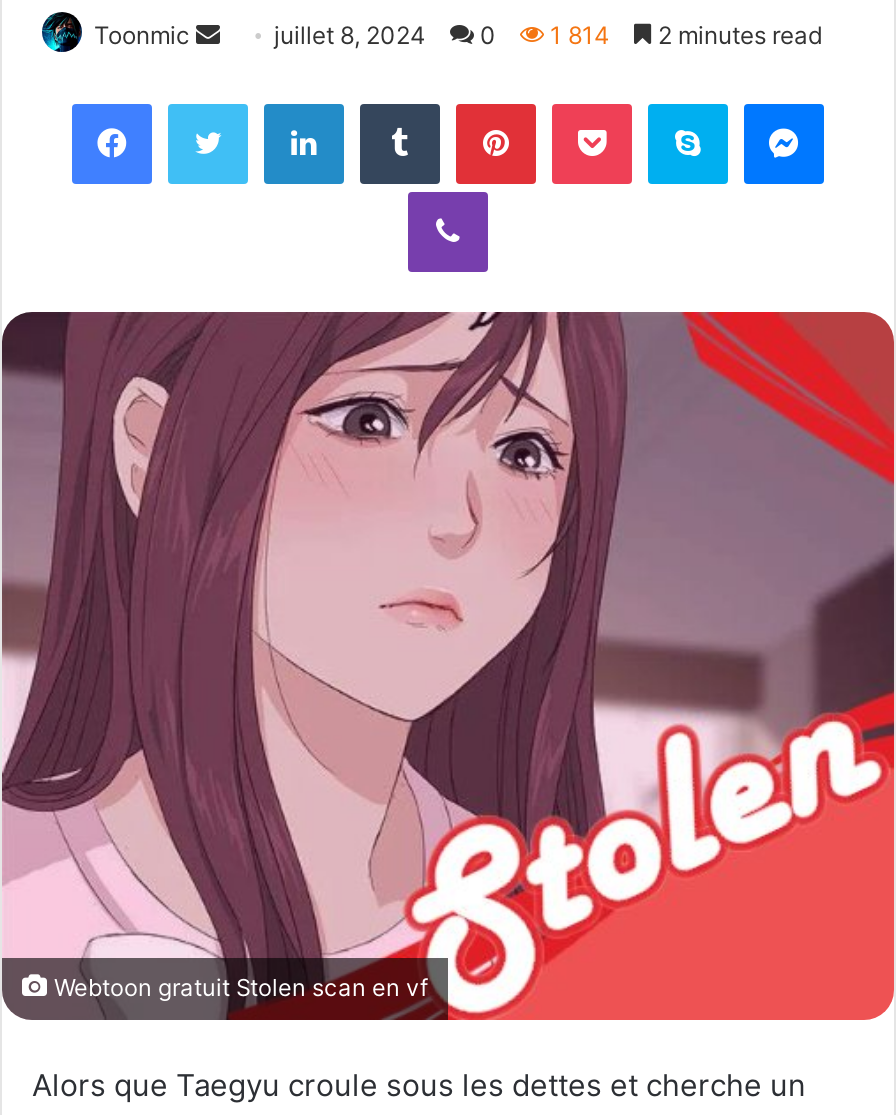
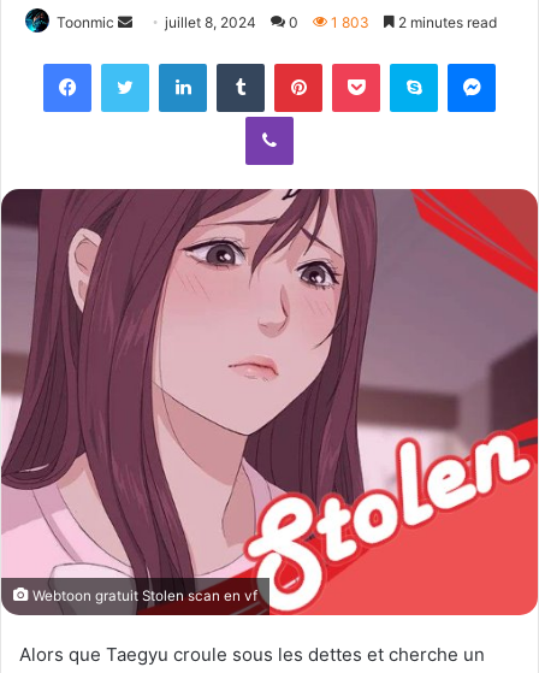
[544,20,610,50] 1 814 -> [327,13,369,31] 1 803

